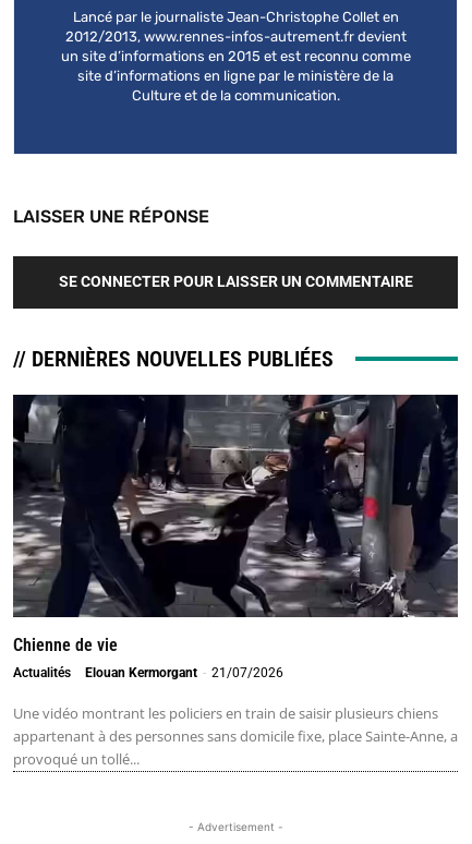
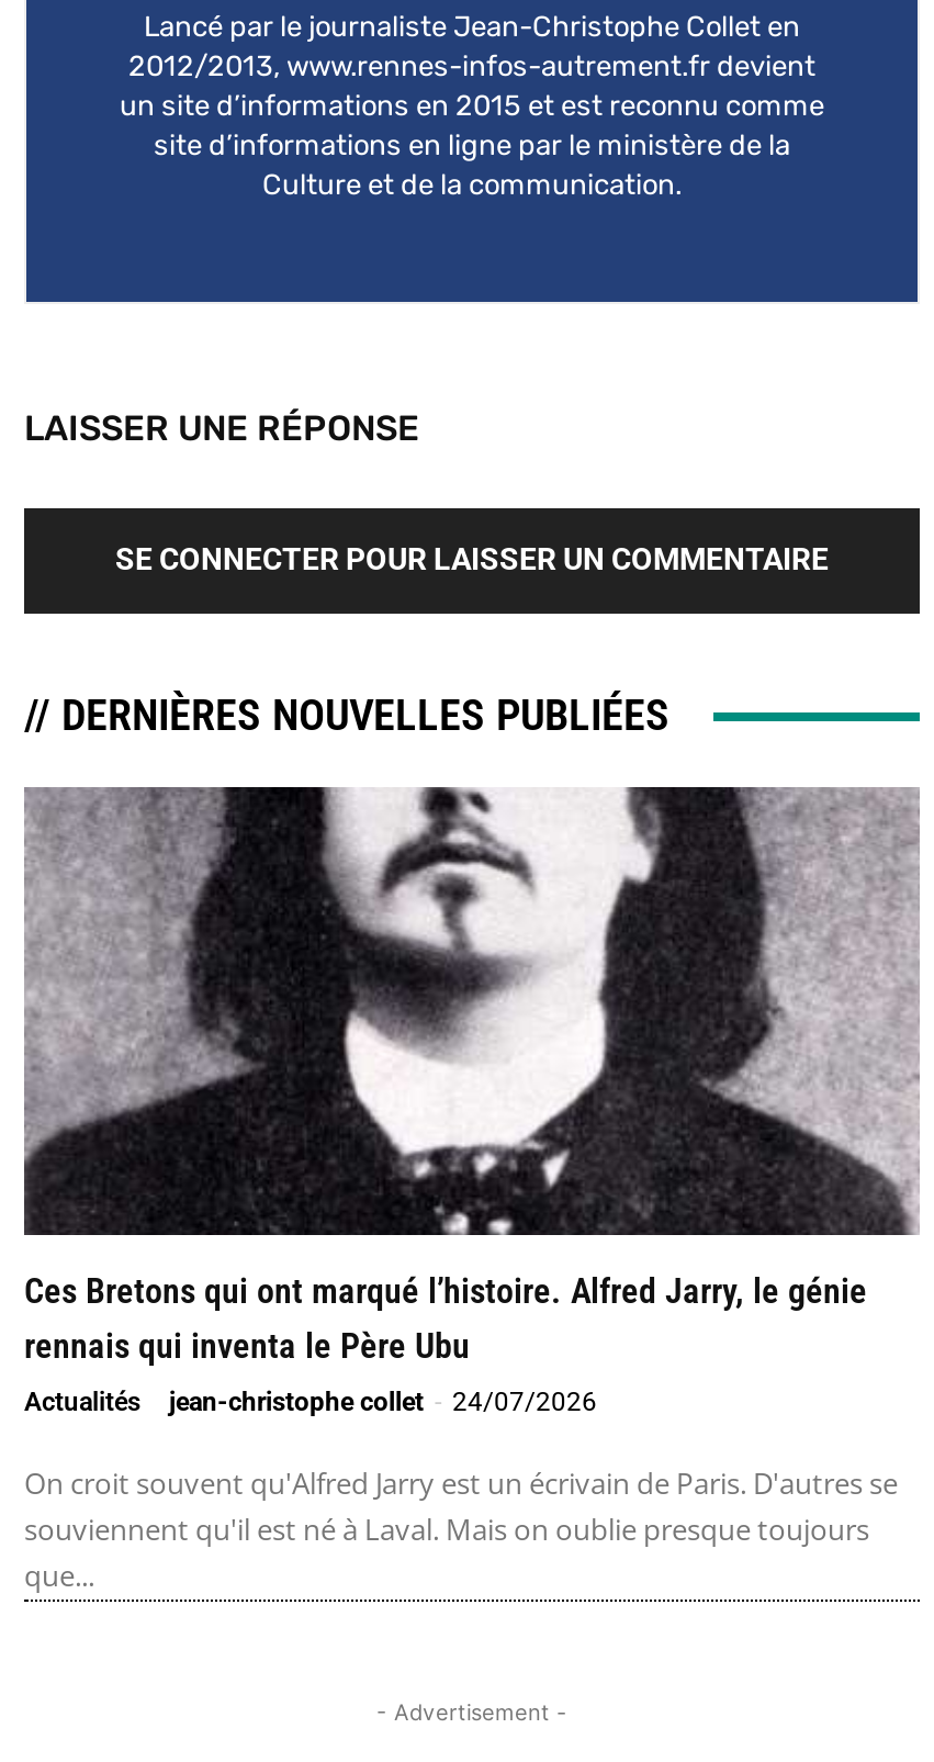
[13,394,458,655] [image] | Chienne de vie -> [24,787,920,1368] [image] | Ces Bretons qui ont marqué l’histoire. Alfred Jarry, le génie | rennais qui inventa le Père Ubu
[85,665,283,680] Elouan Kermorgant - 21/07/2026 -> [169,1388,597,1419] jean-christophe collet - 24/07/2026
[13,703,458,768] Une vidéo montrant les policiers en train de saisir plusieurs chiens | appartenant à des personnes sans domicile fixe, place Sainte-Anne, a | provoqué un tollé... -> [24,1465,898,1597] On croit souvent qu'Alfred Jarry est un écrivain de Paris. D'autres se | souviennent qu'il est né à Laval. Mais on oublie presque toujours | que...

